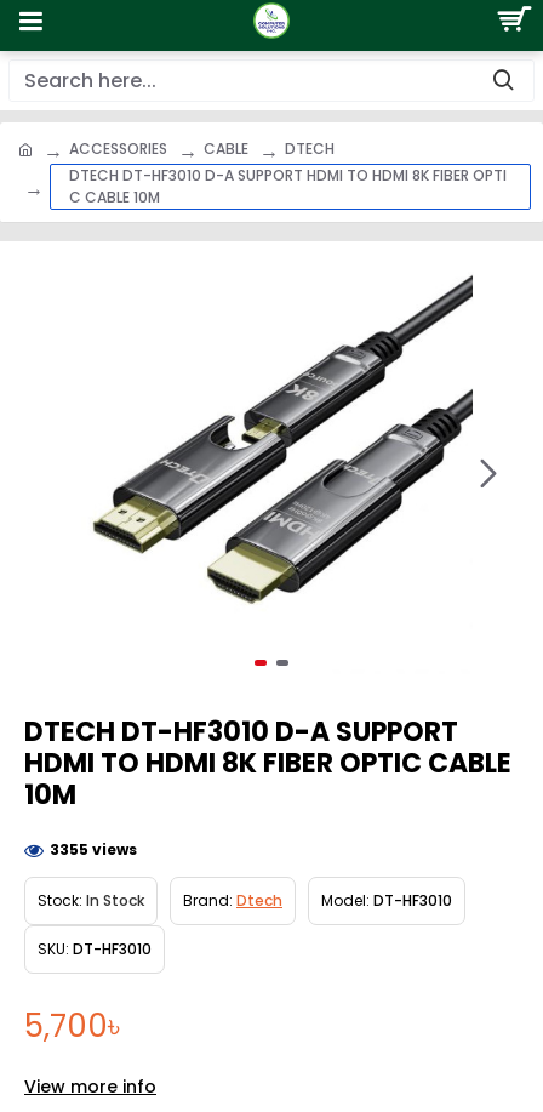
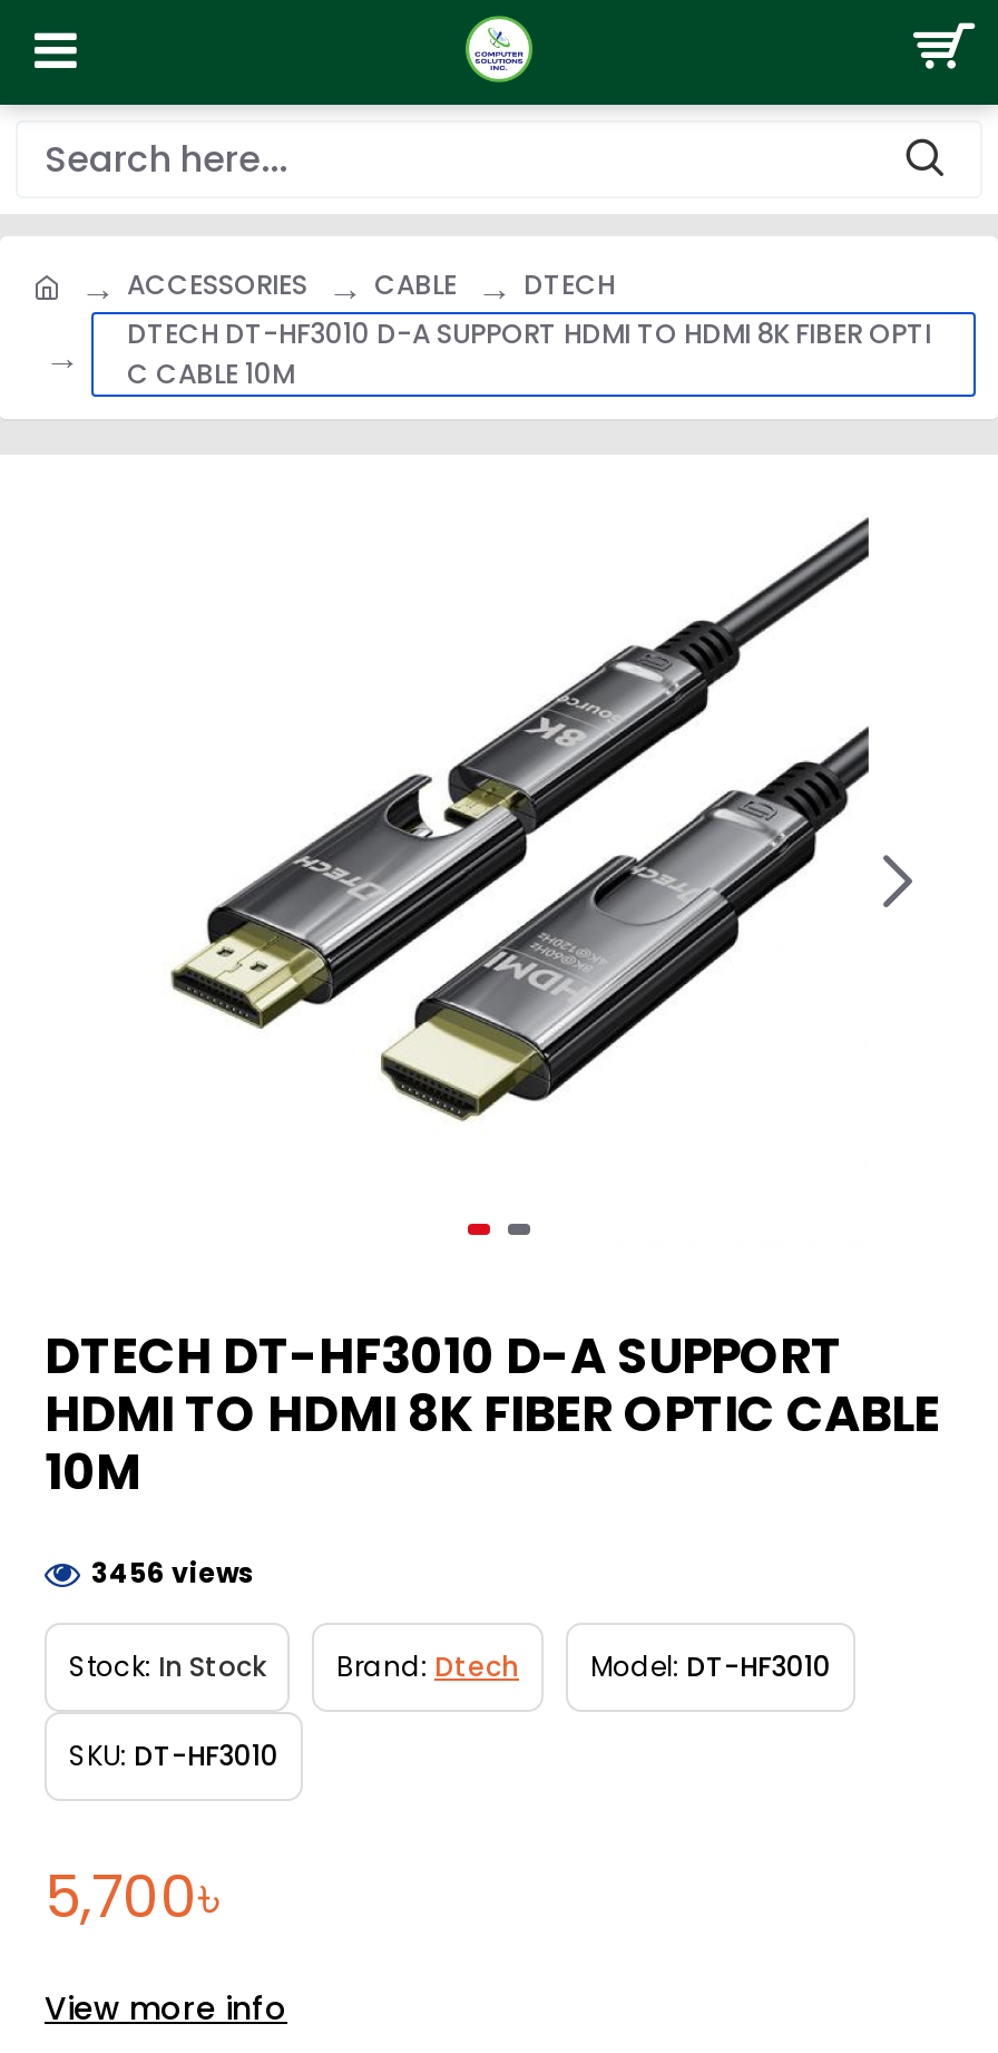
[50,839,137,859] 3355 views -> [91,1553,254,1591] 3456 views

